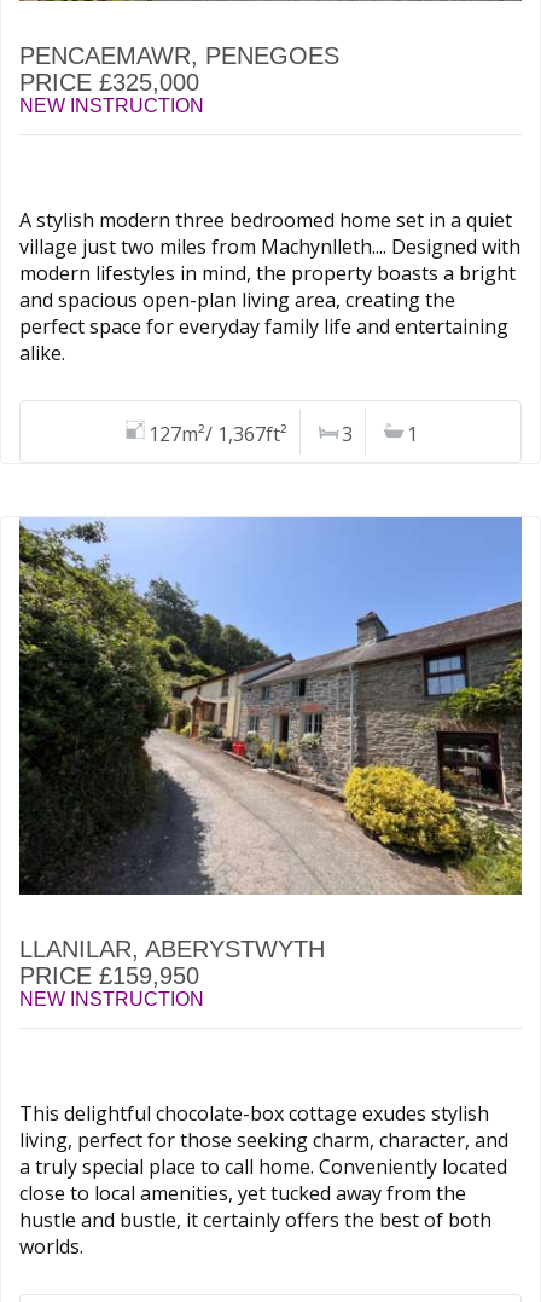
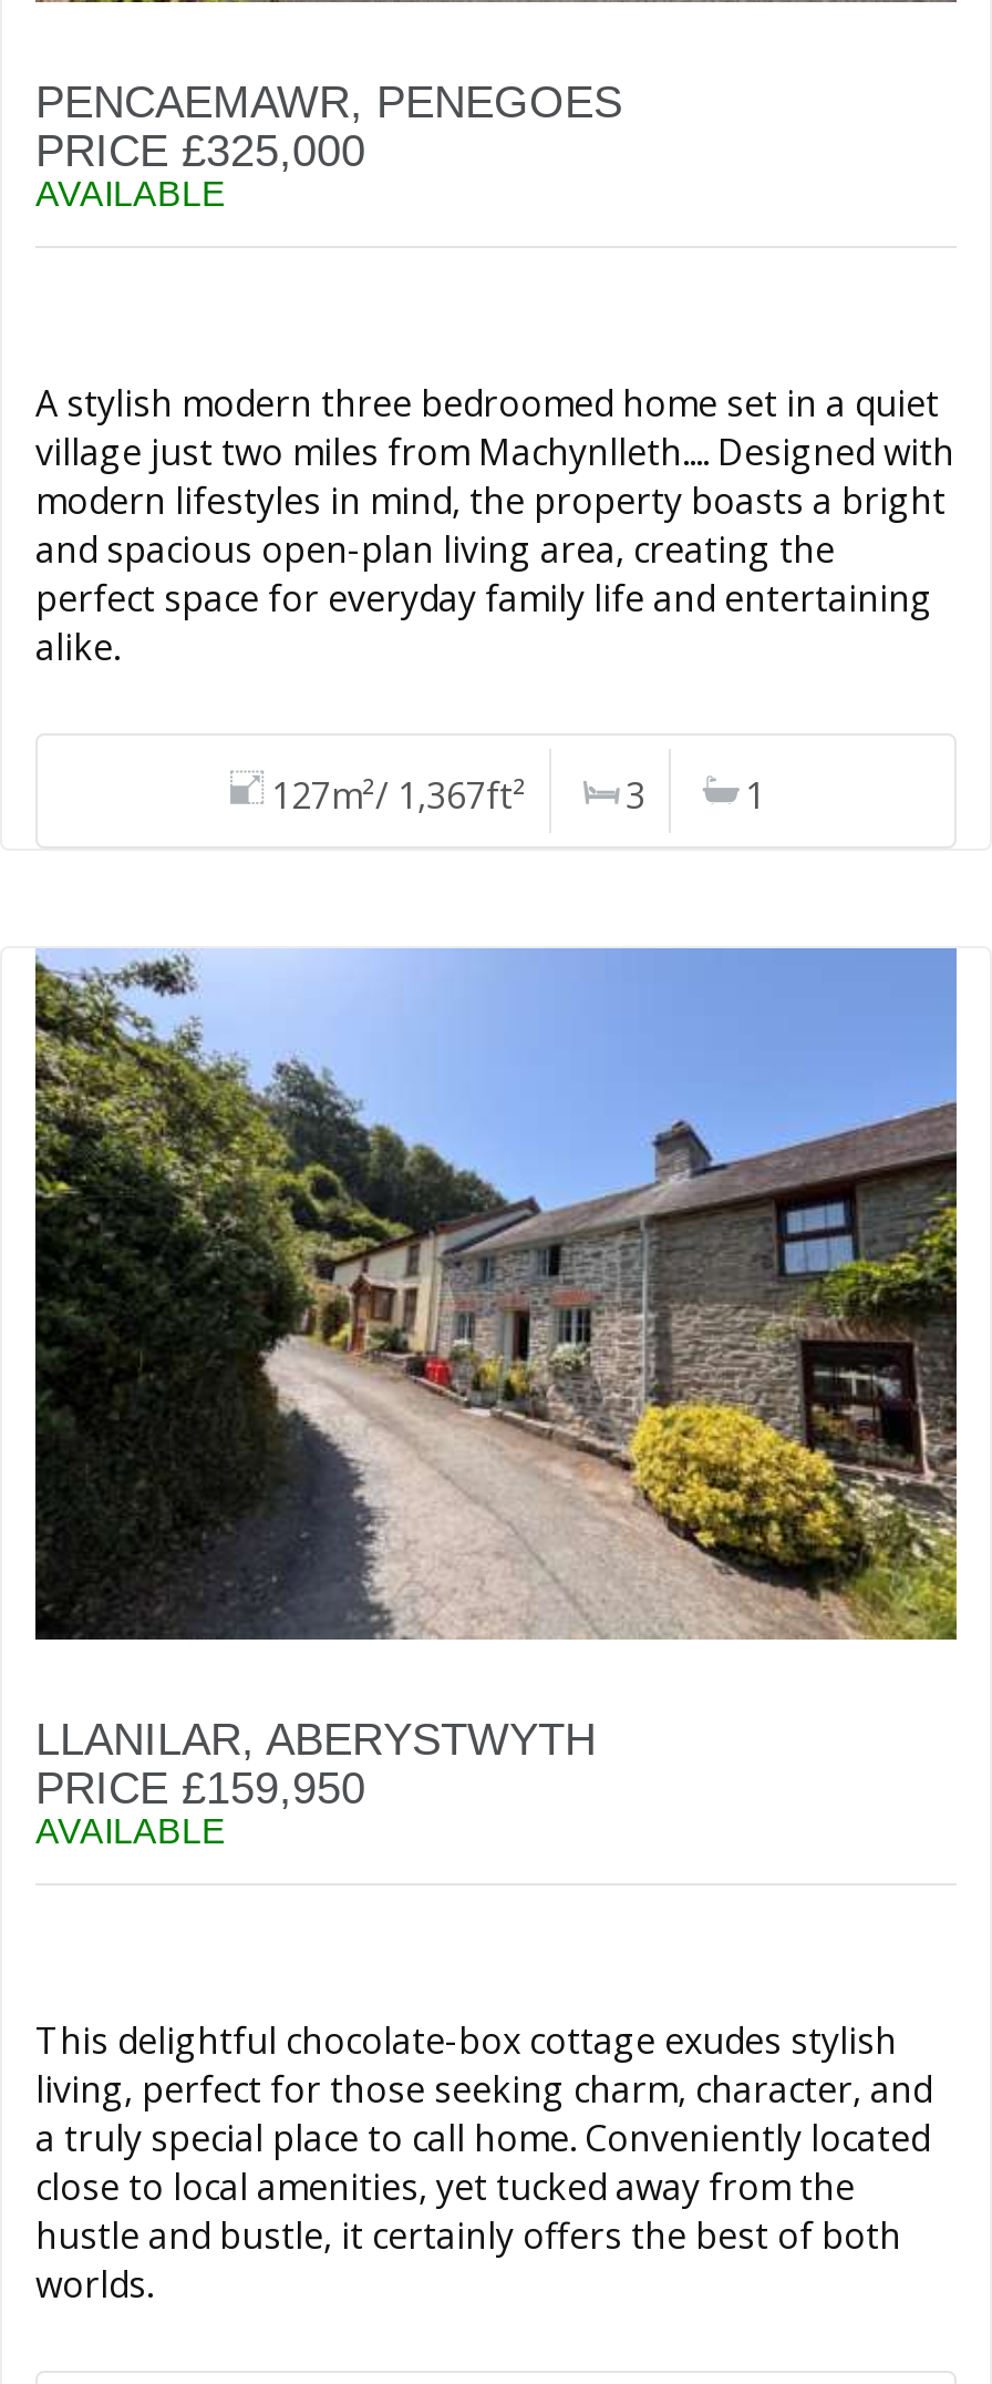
[19,95,204,116] NEW INSTRUCTION -> [35,175,226,212] AVAILABLE
[19,989,204,1009] NEW INSTRUCTION -> [35,1812,226,1850] AVAILABLE

